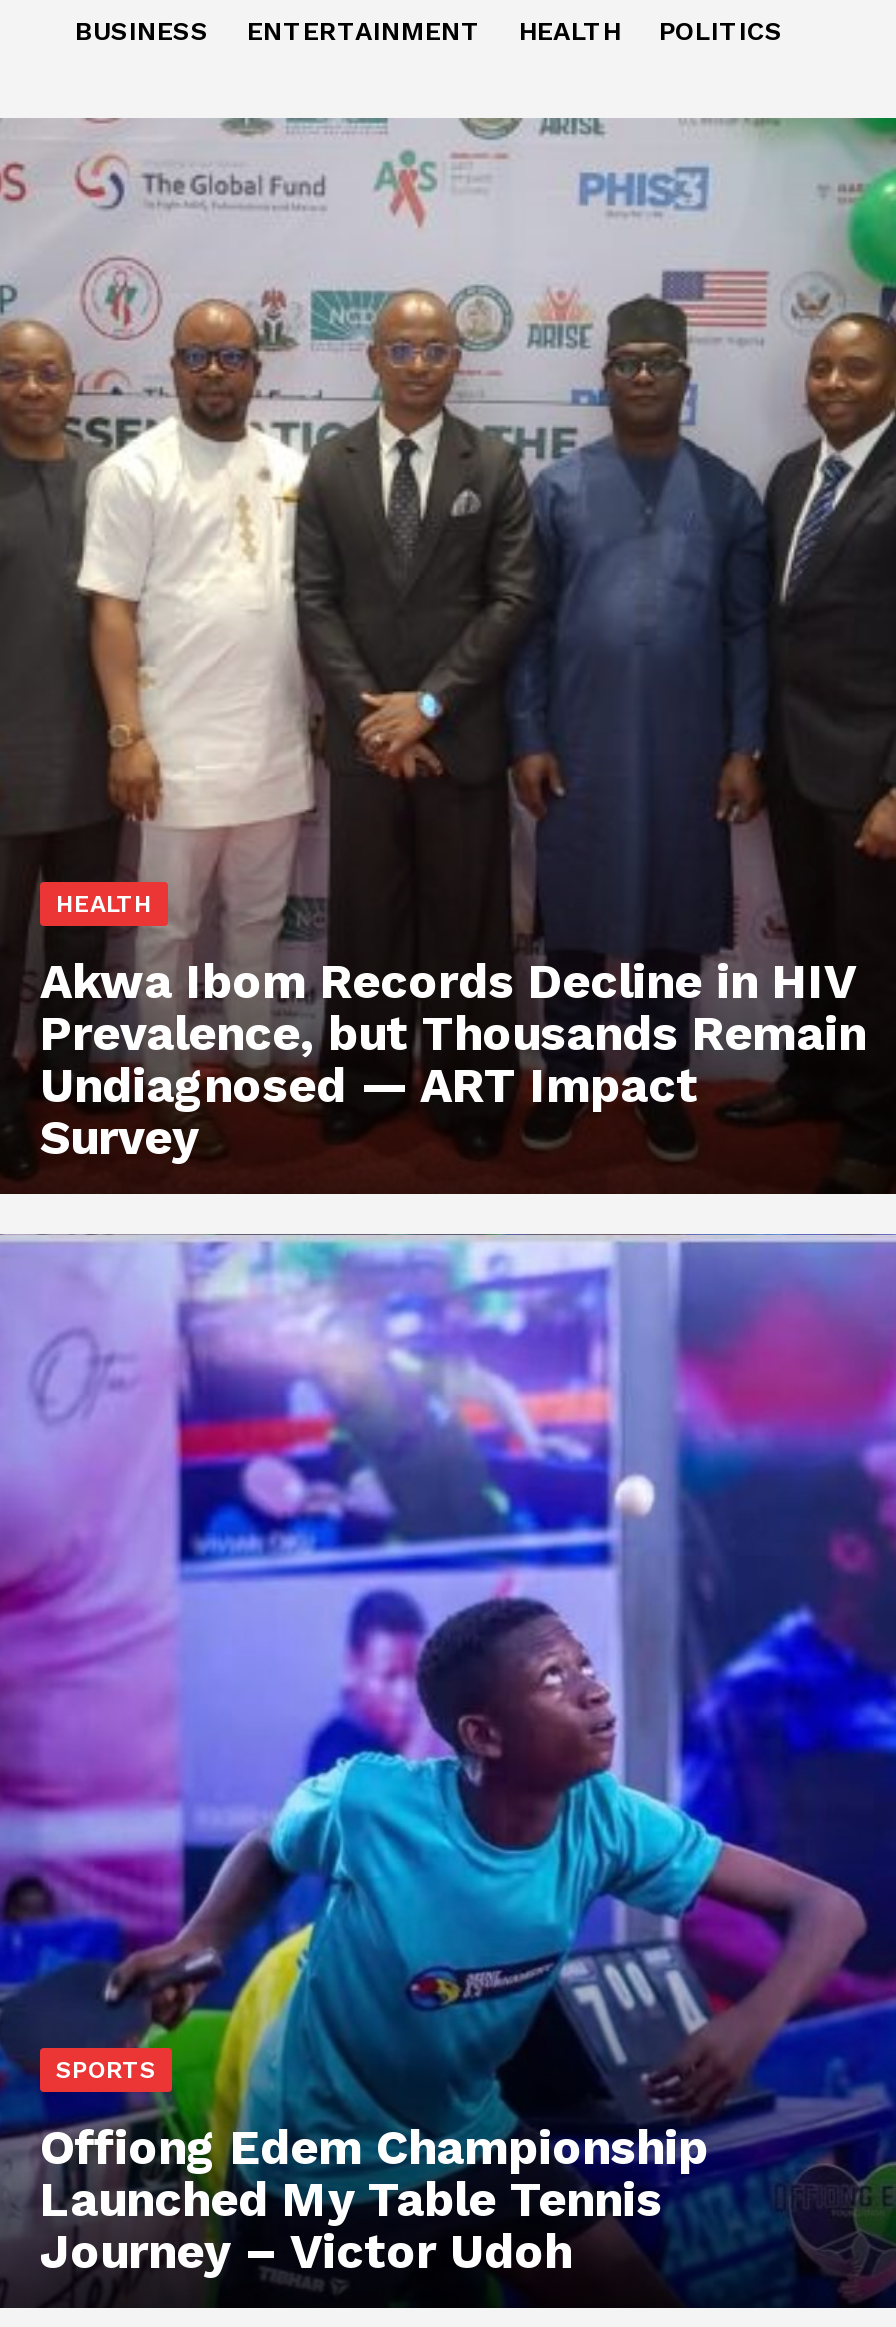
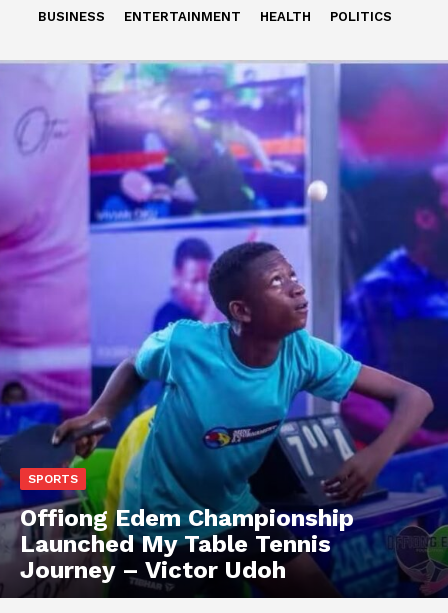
[6,116,890,1194] [image] | HEALTH | Akwa Ibom Records Decline in HIV | Prevalence, but Thousands Remain | Undiagnosed — ART Impact | Survey -> none

